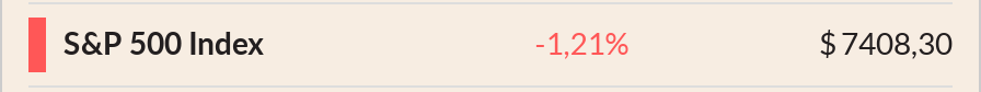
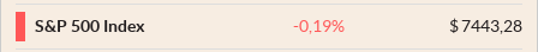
[535,26,629,61] -1,21% -> [293,16,345,35] -0,19%
[819,26,953,61] $ 7408,30 -> [449,16,522,35] $ 7443,28

